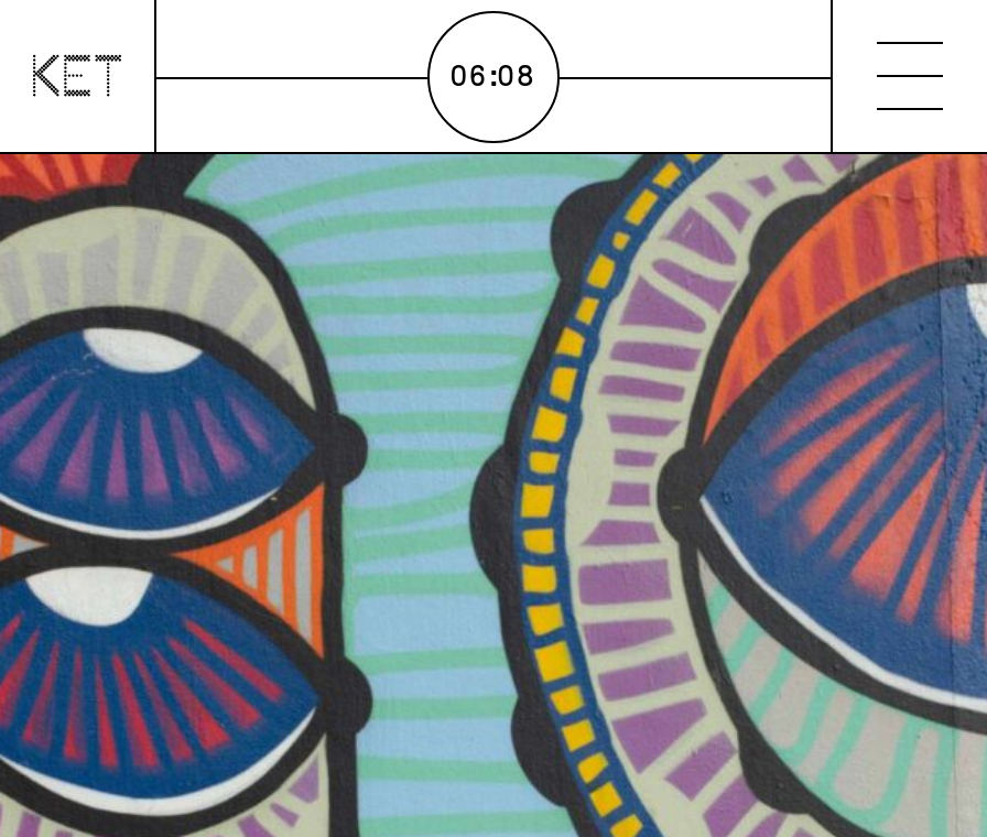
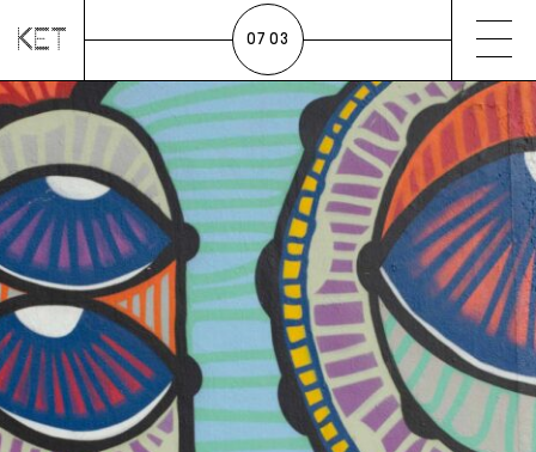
[451,59,536,93] 06: 08 -> [247,30,289,48] 07 03

